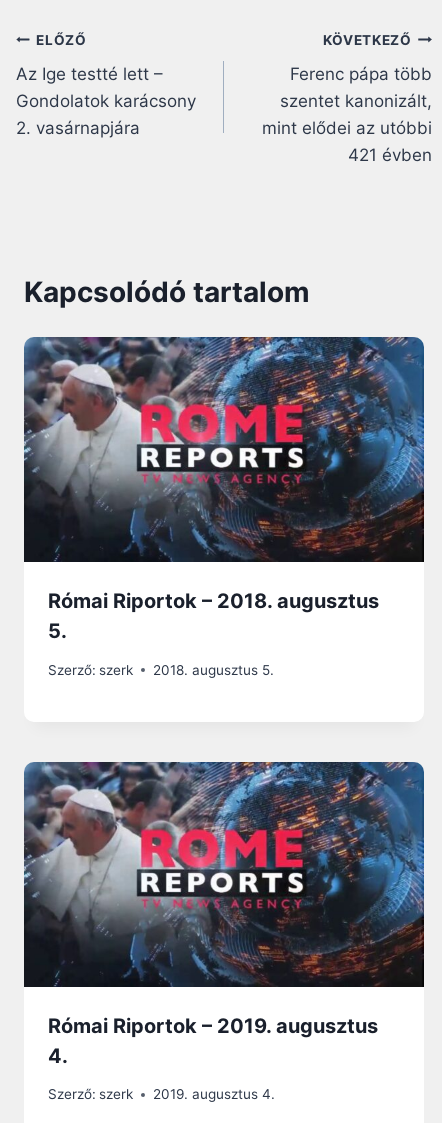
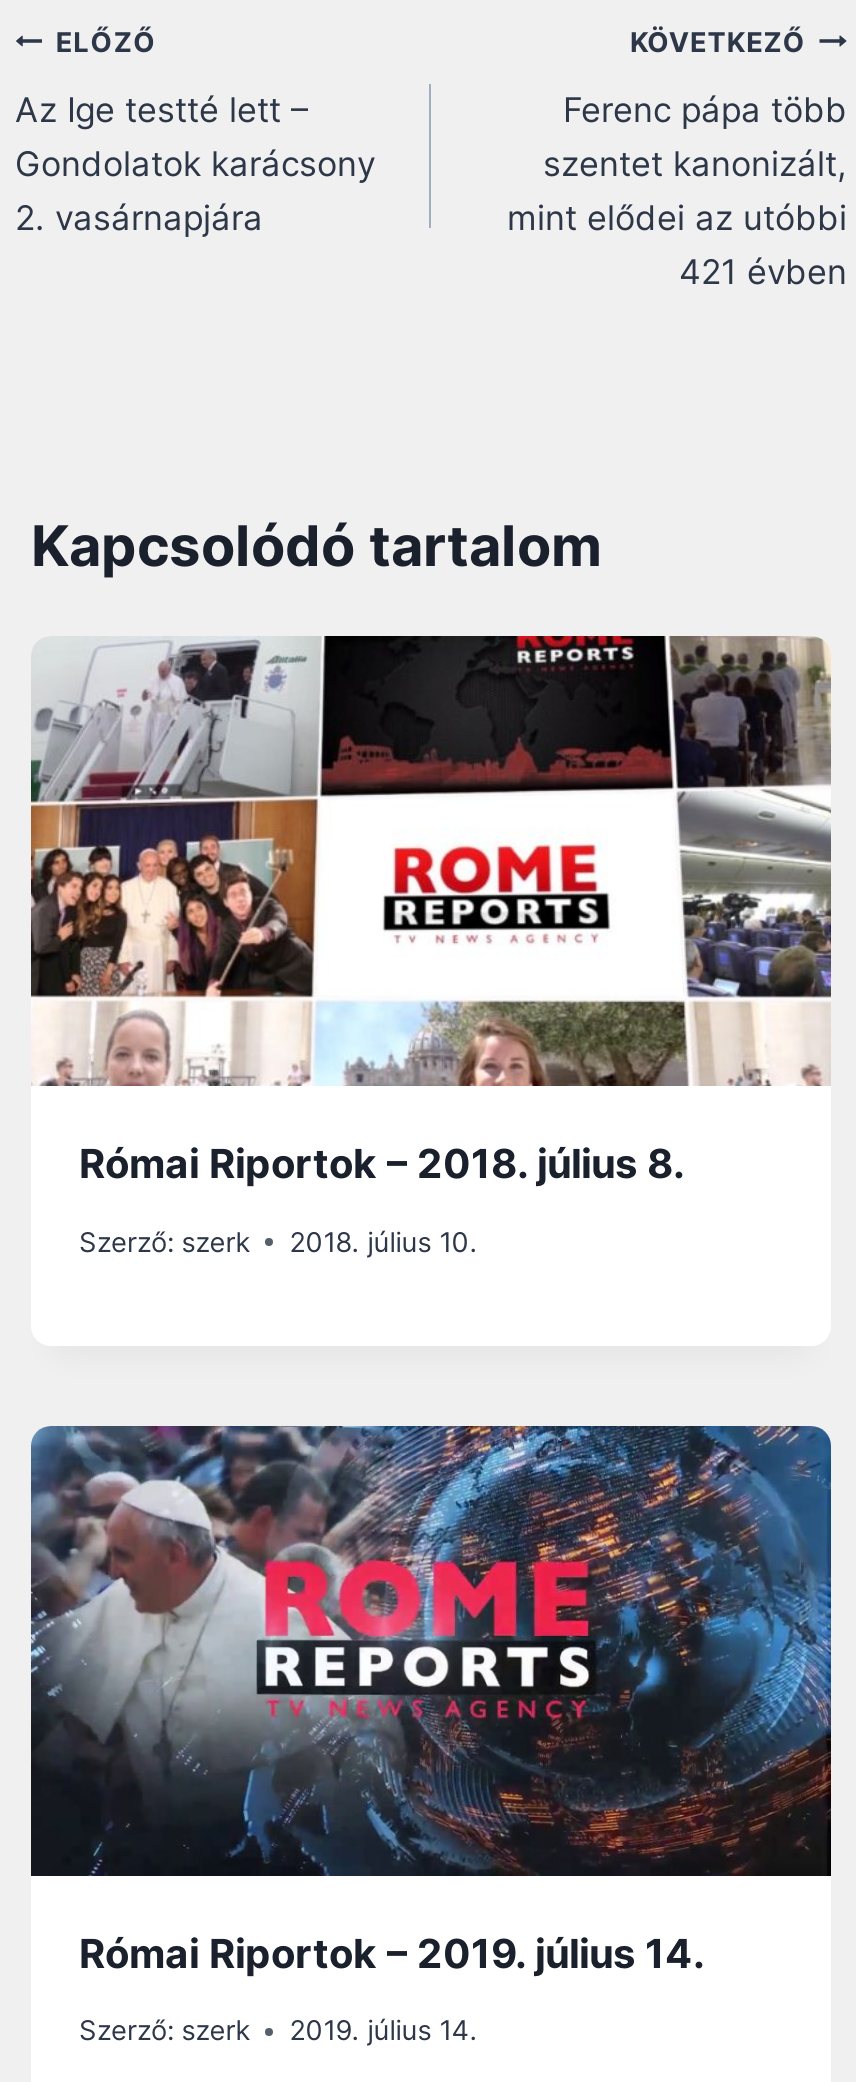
[23,336,425,643] [image] | Római Riportok – 2018. augusztus | 5. -> [29,634,831,1188] [image] | Római Riportok – 2018. július 8.
[48,662,274,678] Szerző: szerk 2018. augusztus 5. -> [79,1225,477,1257] Szerző: szerk 2018. július 10.
[48,1014,378,1068] Római Riportok – 2019. augusztus | 4. -> [79,1929,705,1977] Római Riportok – 2019. július 14.
[48,1086,275,1102] Szerző: szerk 2019. augusztus 4. -> [79,2015,477,2047] Szerző: szerk 2019. július 14.

